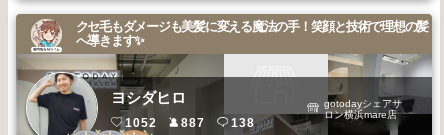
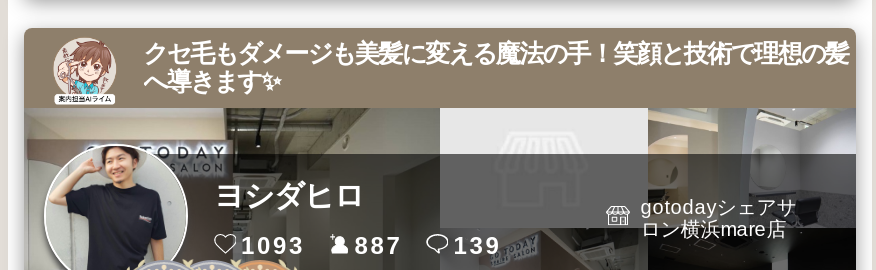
[124,116,156,130] 1052 -> [241,233,305,261] 1093
[231,116,255,130] 138 -> [453,233,501,261] 139

